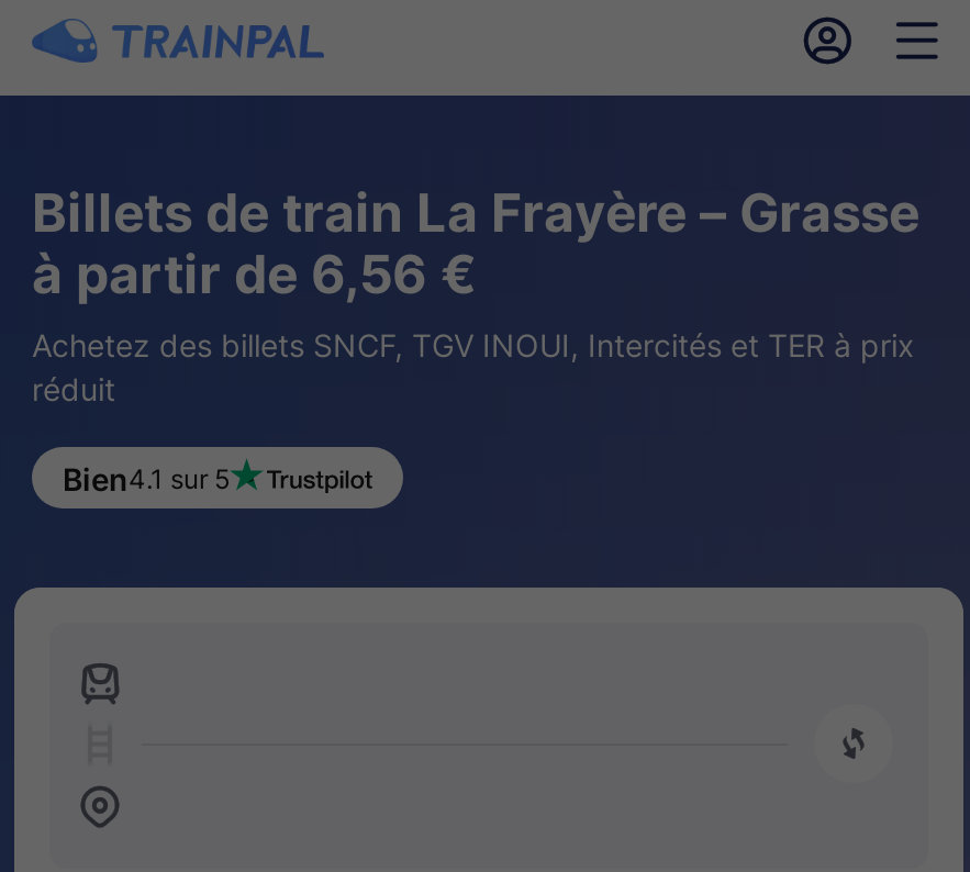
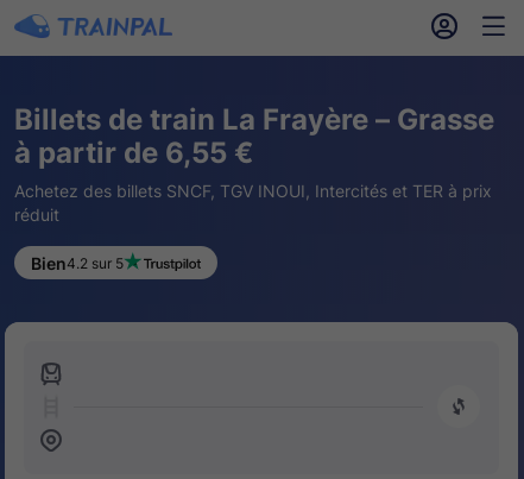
[32,243,476,306] à partir de 6,56 € -> [14,135,253,170] à partir de 6,55 €
[63,459,230,496] Bien4.1 sur 5 -> [31,253,124,273] Bien4.2 sur 5

